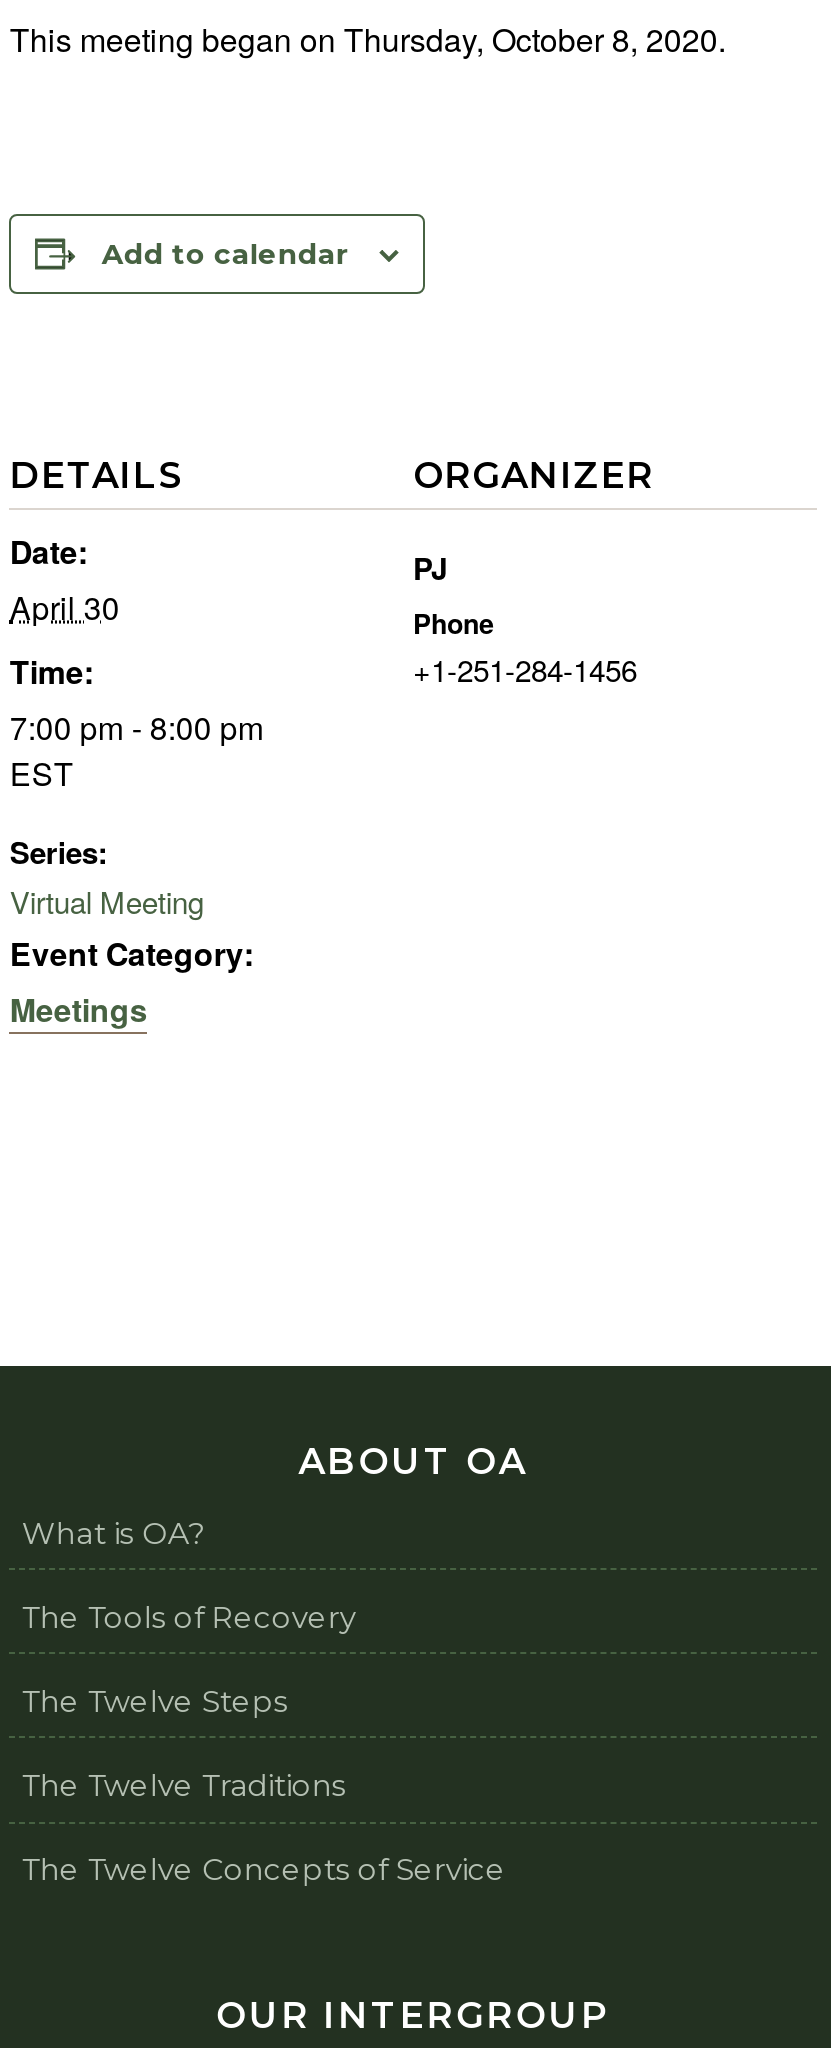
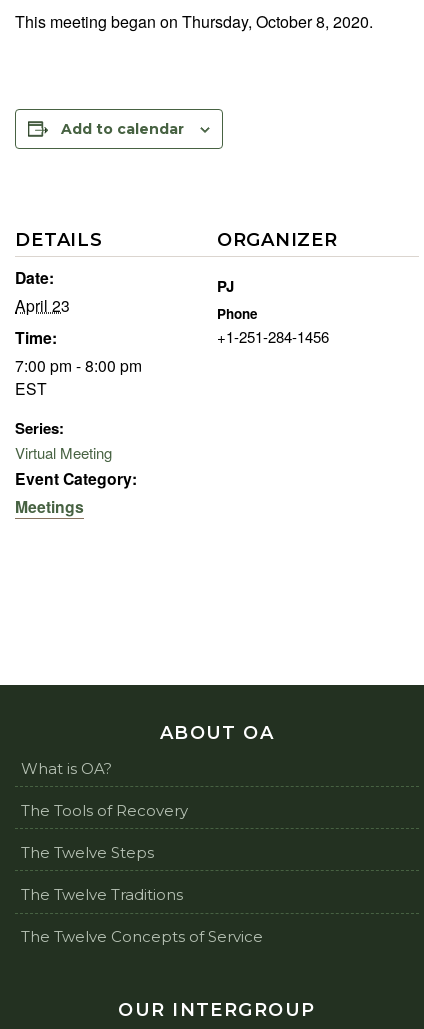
[10,583,120,627] April 30 -> [15,294,70,316] April 23

